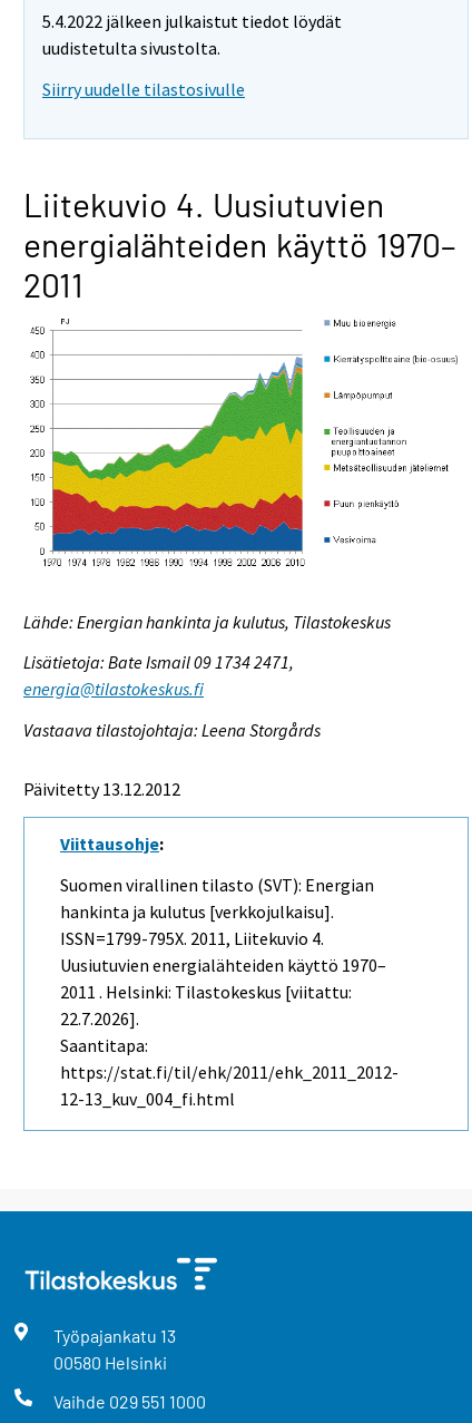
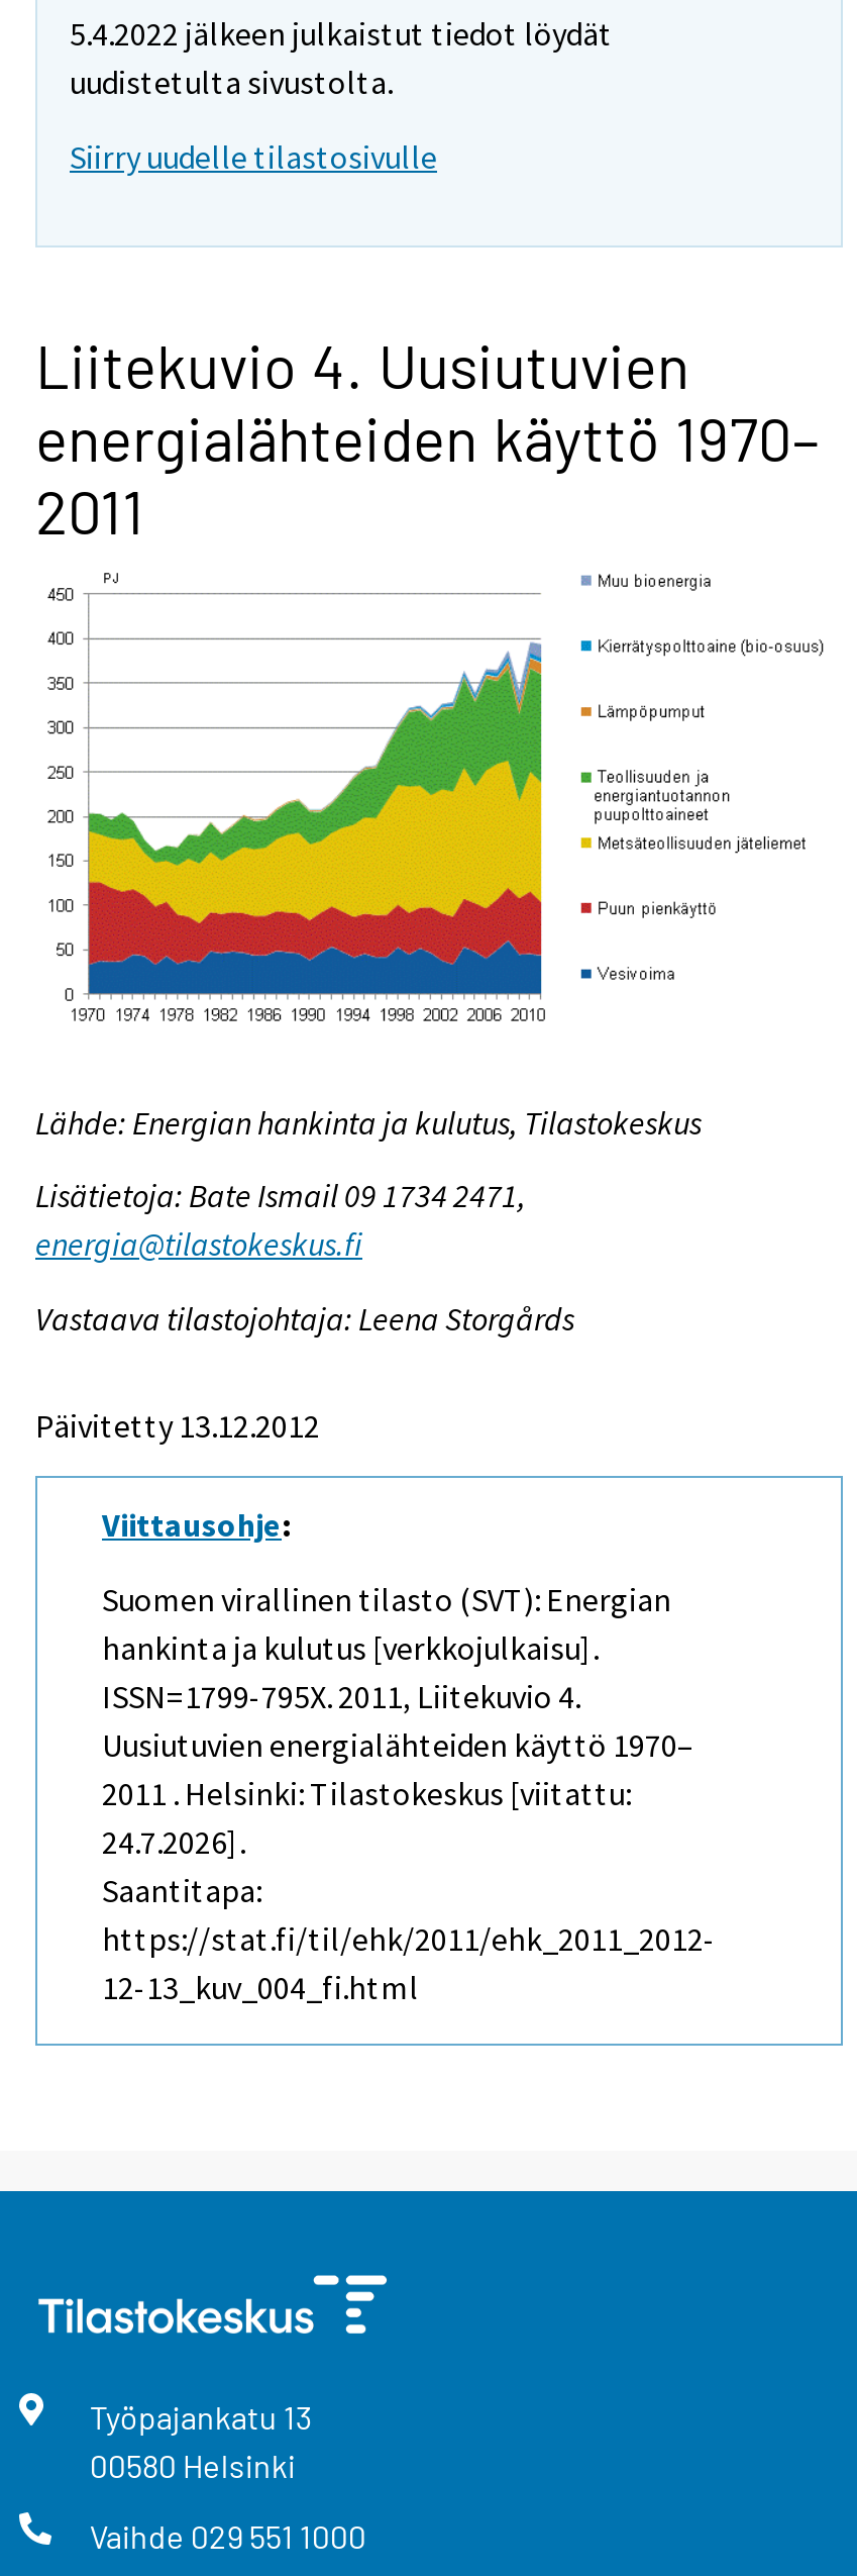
[60,1007,139,1030] 22.7.2026]. -> [102,1821,245,1862] 24.7.2026].

